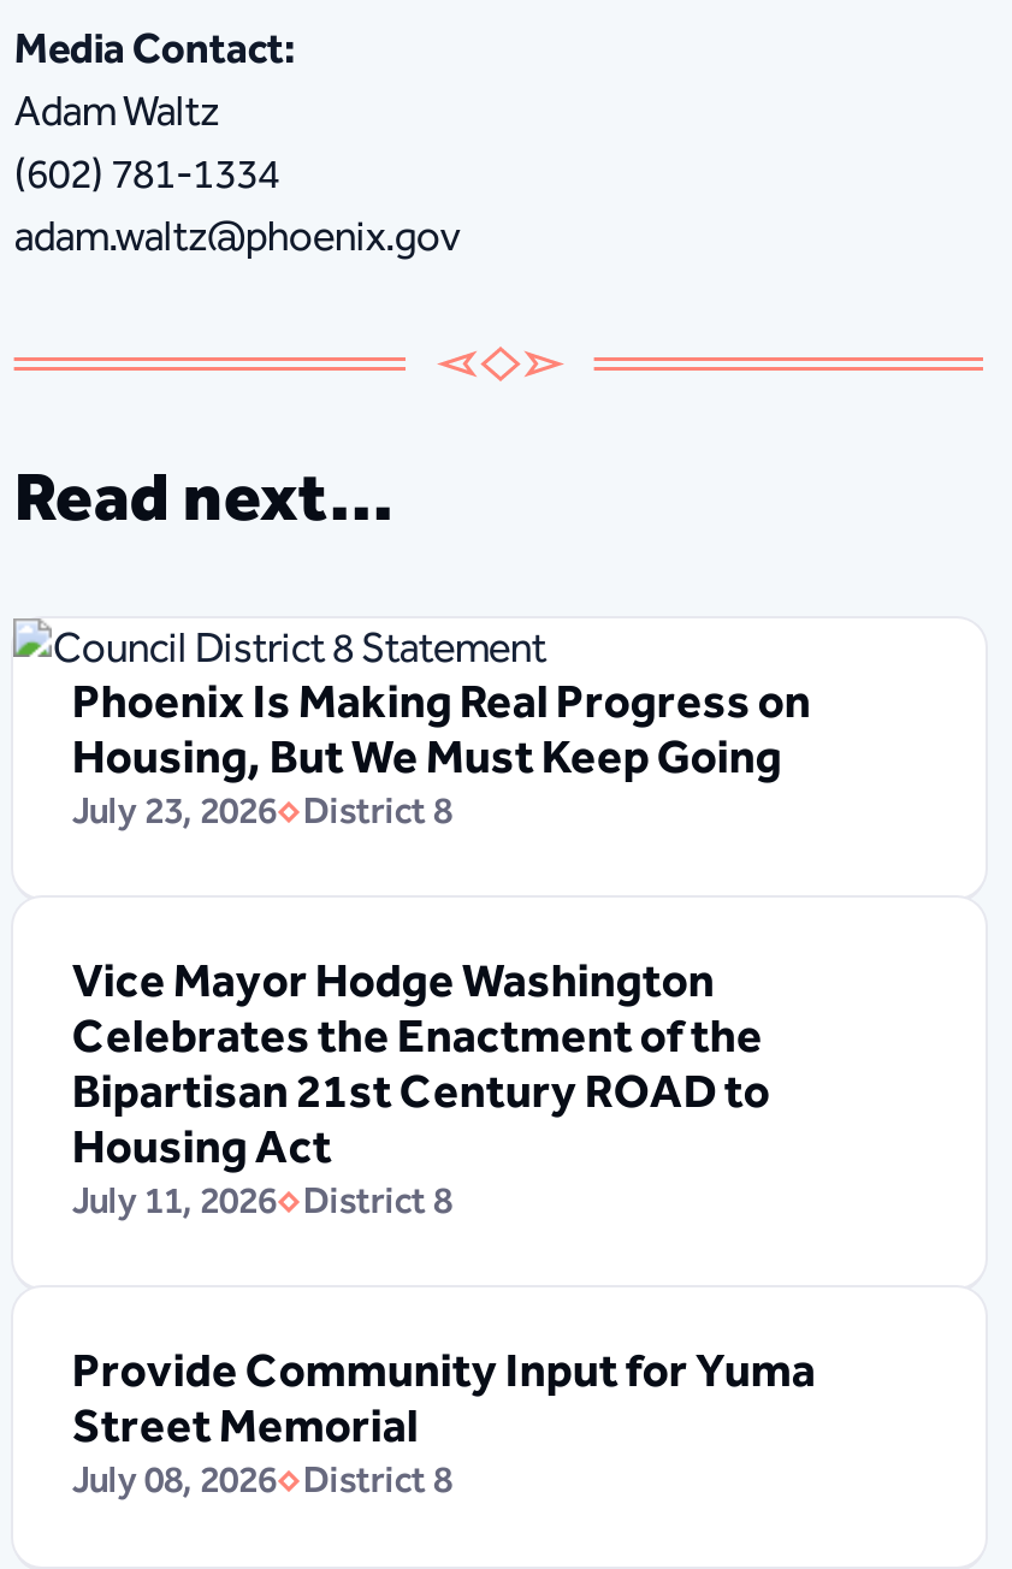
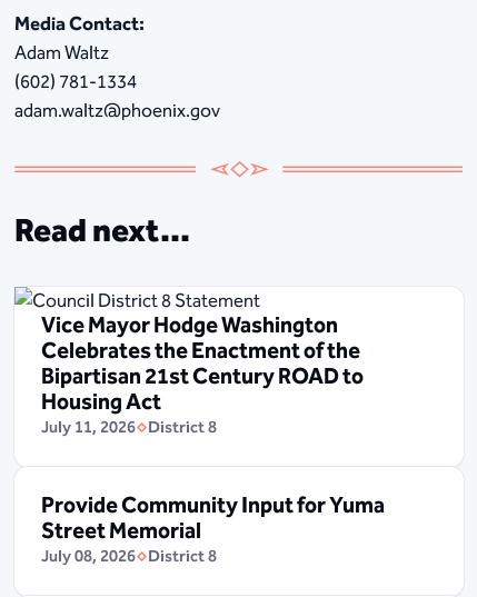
[72,666,811,842] Phoenix Is Making Real Progress on | Housing, But We Must Keep Going | July 23, 2026 District 8 -> none

